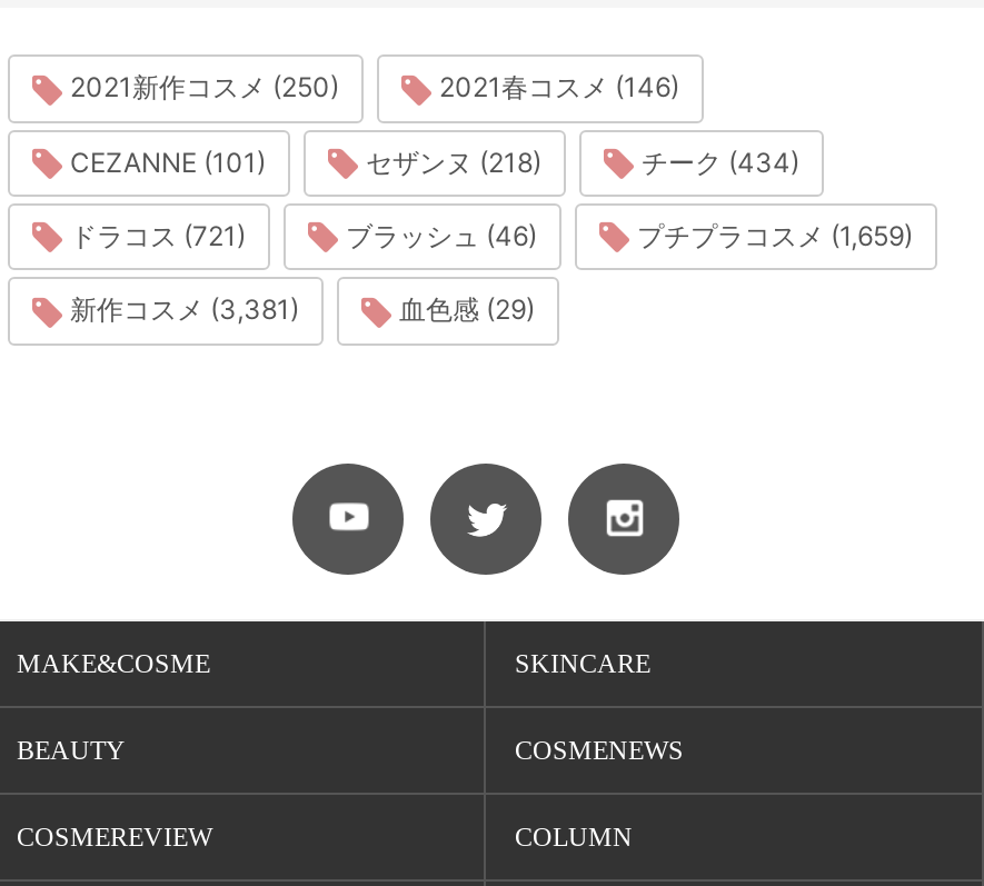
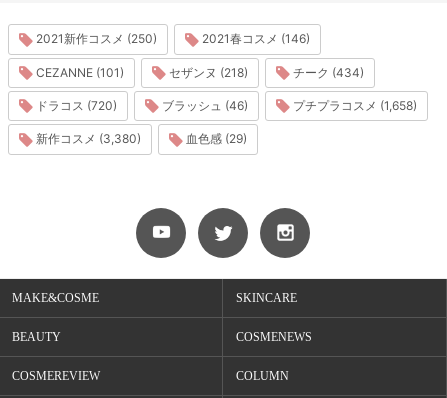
[63,219,246,252] ドラコス (721) -> [33,98,117,113] ドラコス (720)
[630,219,913,252] プチプラコスメ (1,659) -> [290,98,417,113] プチプラコスメ (1,658)
[63,293,299,327] 新作コスメ (3,381) -> [33,131,141,146] 新作コスメ (3,380)

